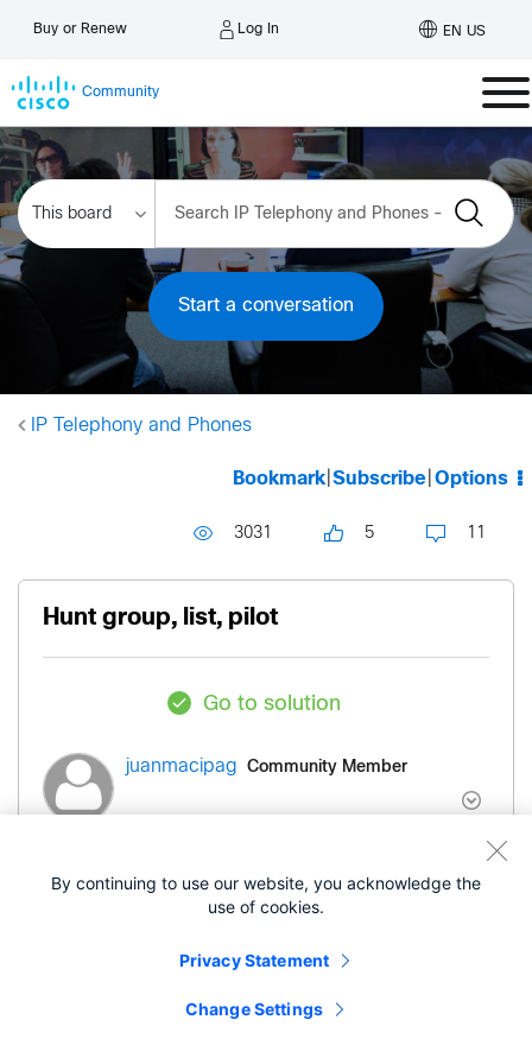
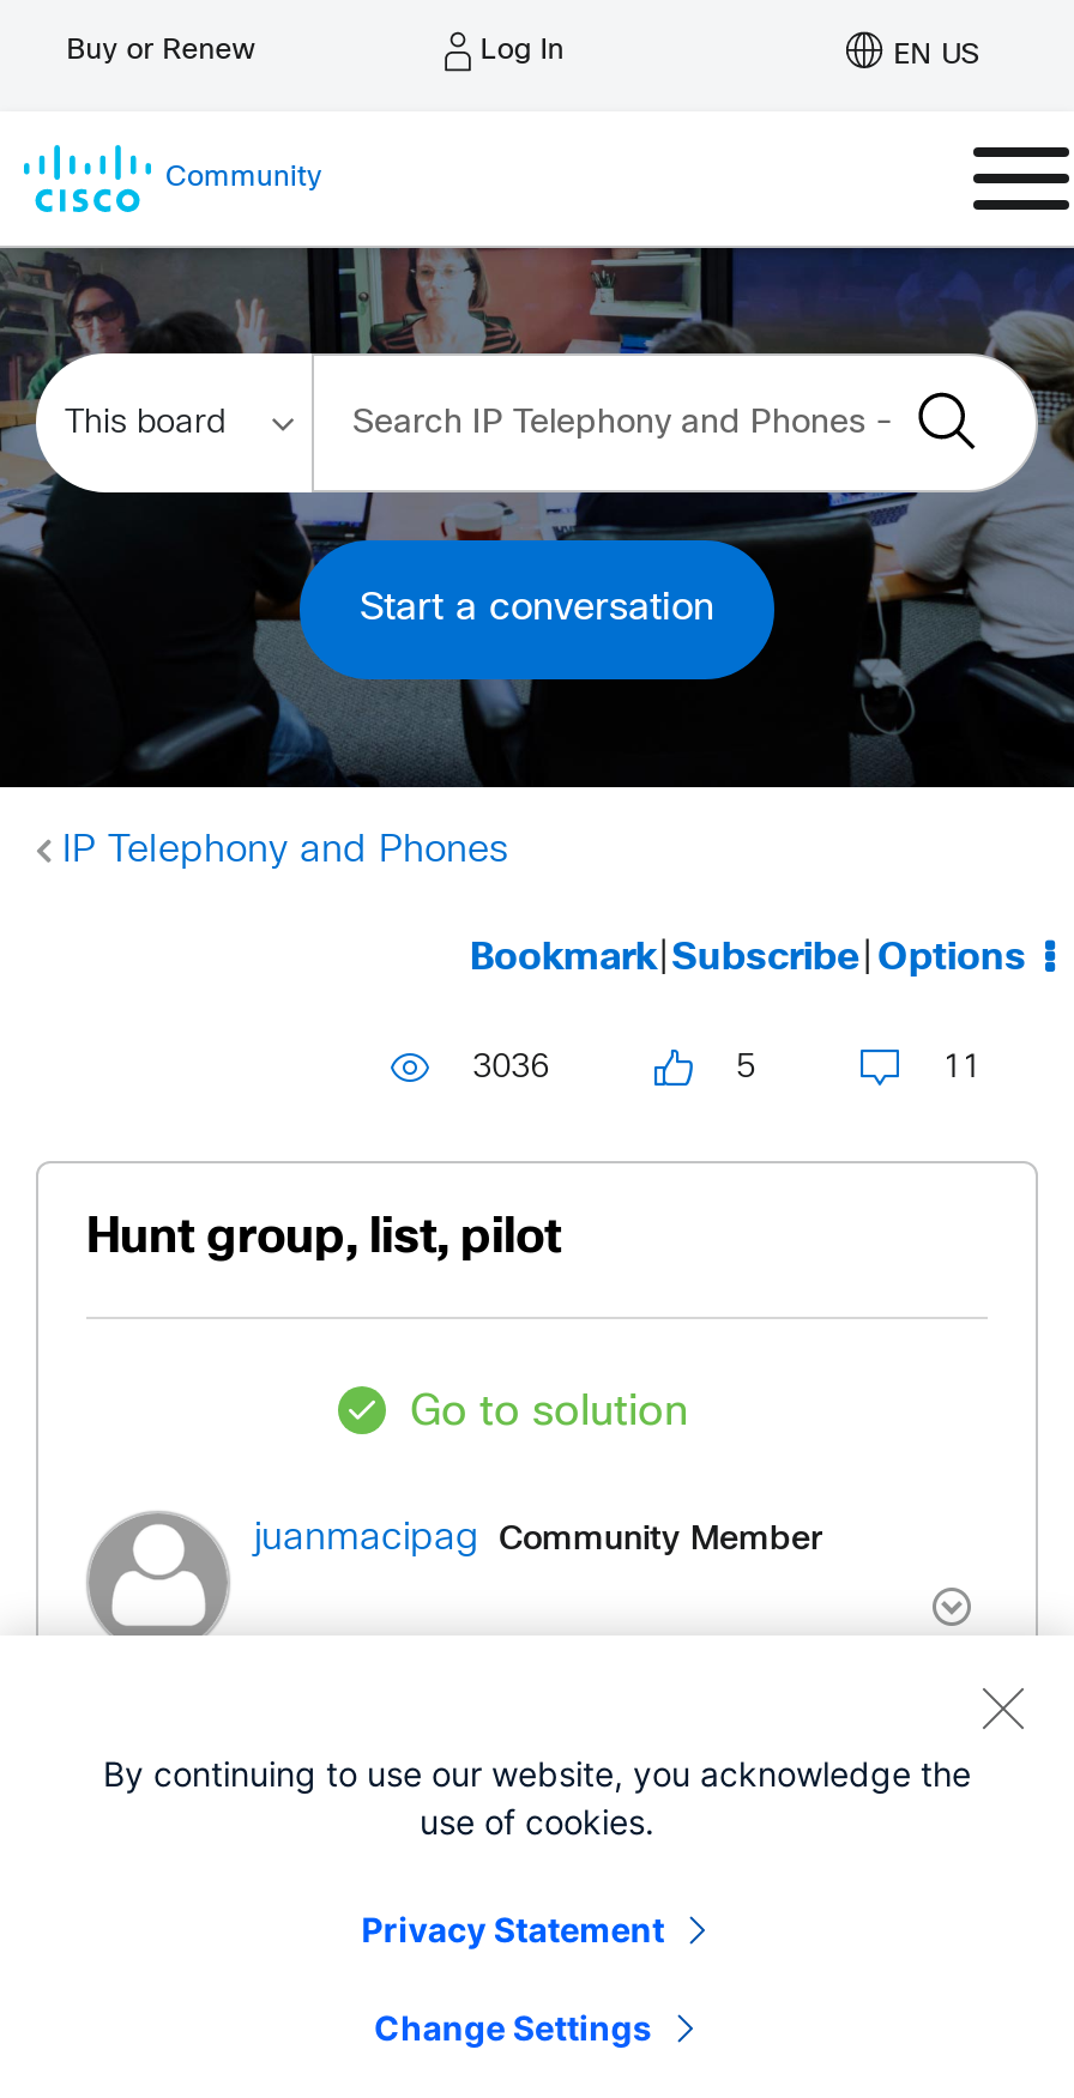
[234,526,272,541] 3031 -> [472,1053,549,1084] 3036

